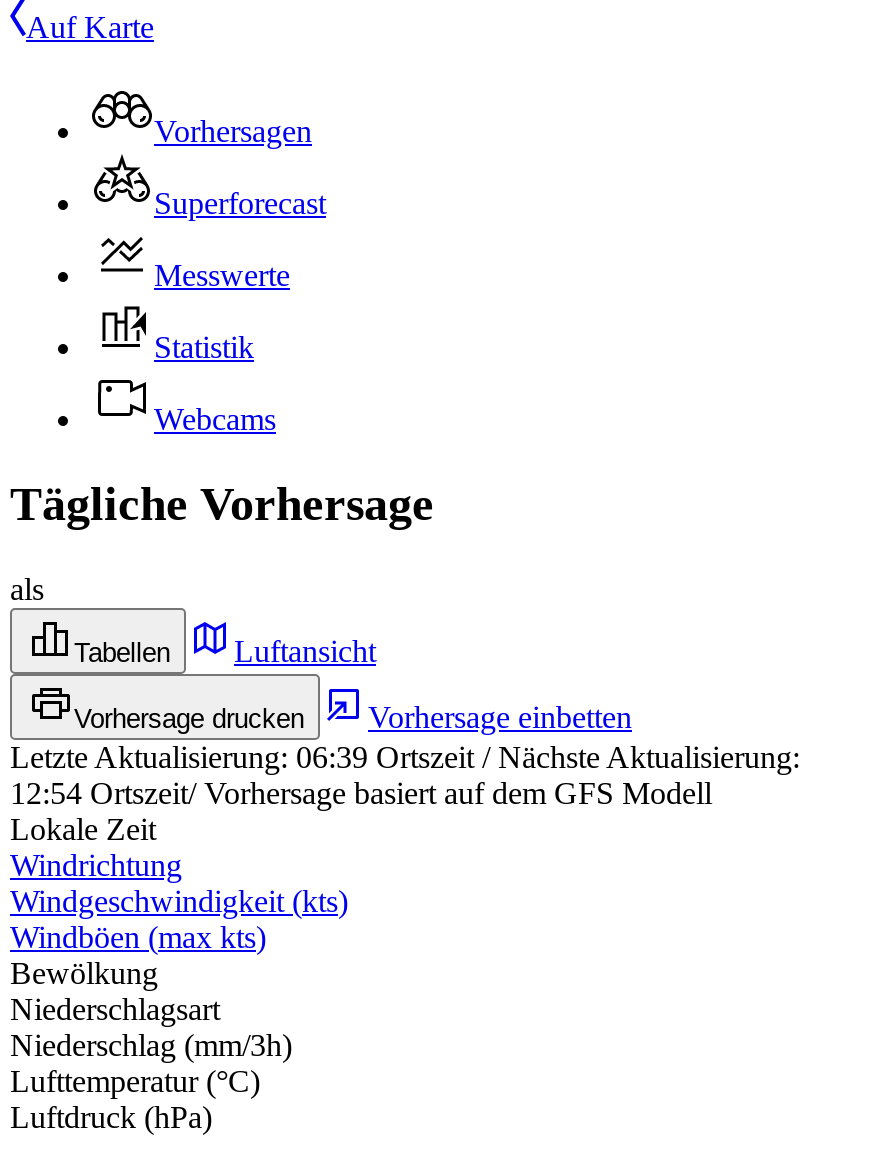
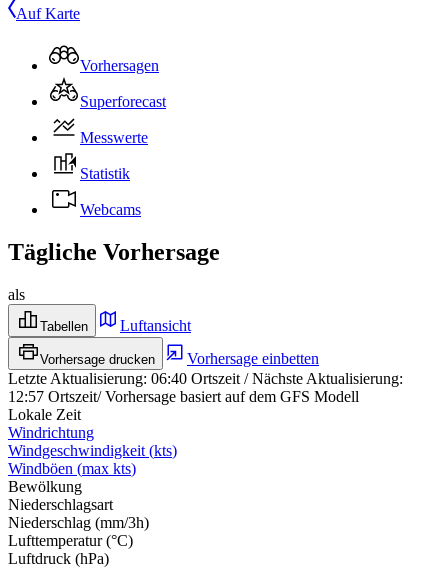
[10,739,800,773] Letzte Aktualisierung:06:39 Ortszeit / Nächste Aktualisierung: -> [8,370,403,387] Letzte Aktualisierung:06:40 Ortszeit / Nächste Aktualisierung:
[10,775,712,809] 12:54 Ortszeit/ Vorhersage basiert auf dem GFS Modell -> [8,388,359,405] 12:57 Ortszeit/ Vorhersage basiert auf dem GFS Modell

